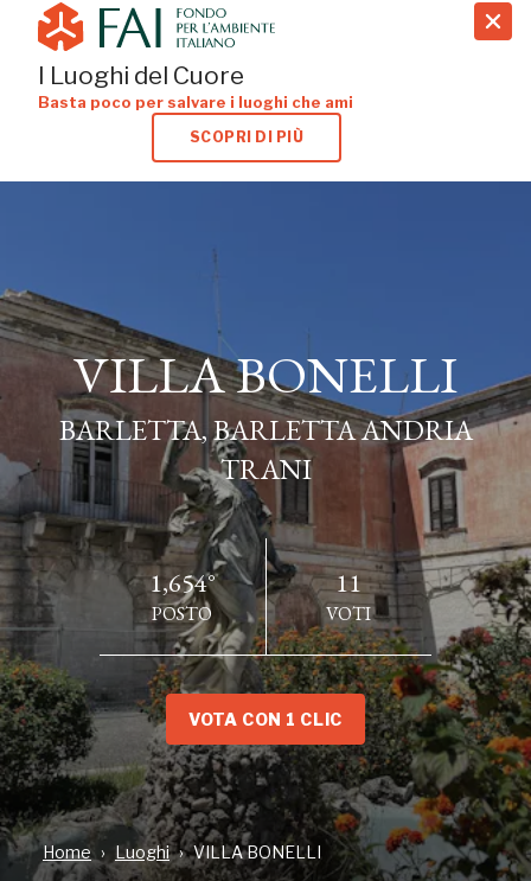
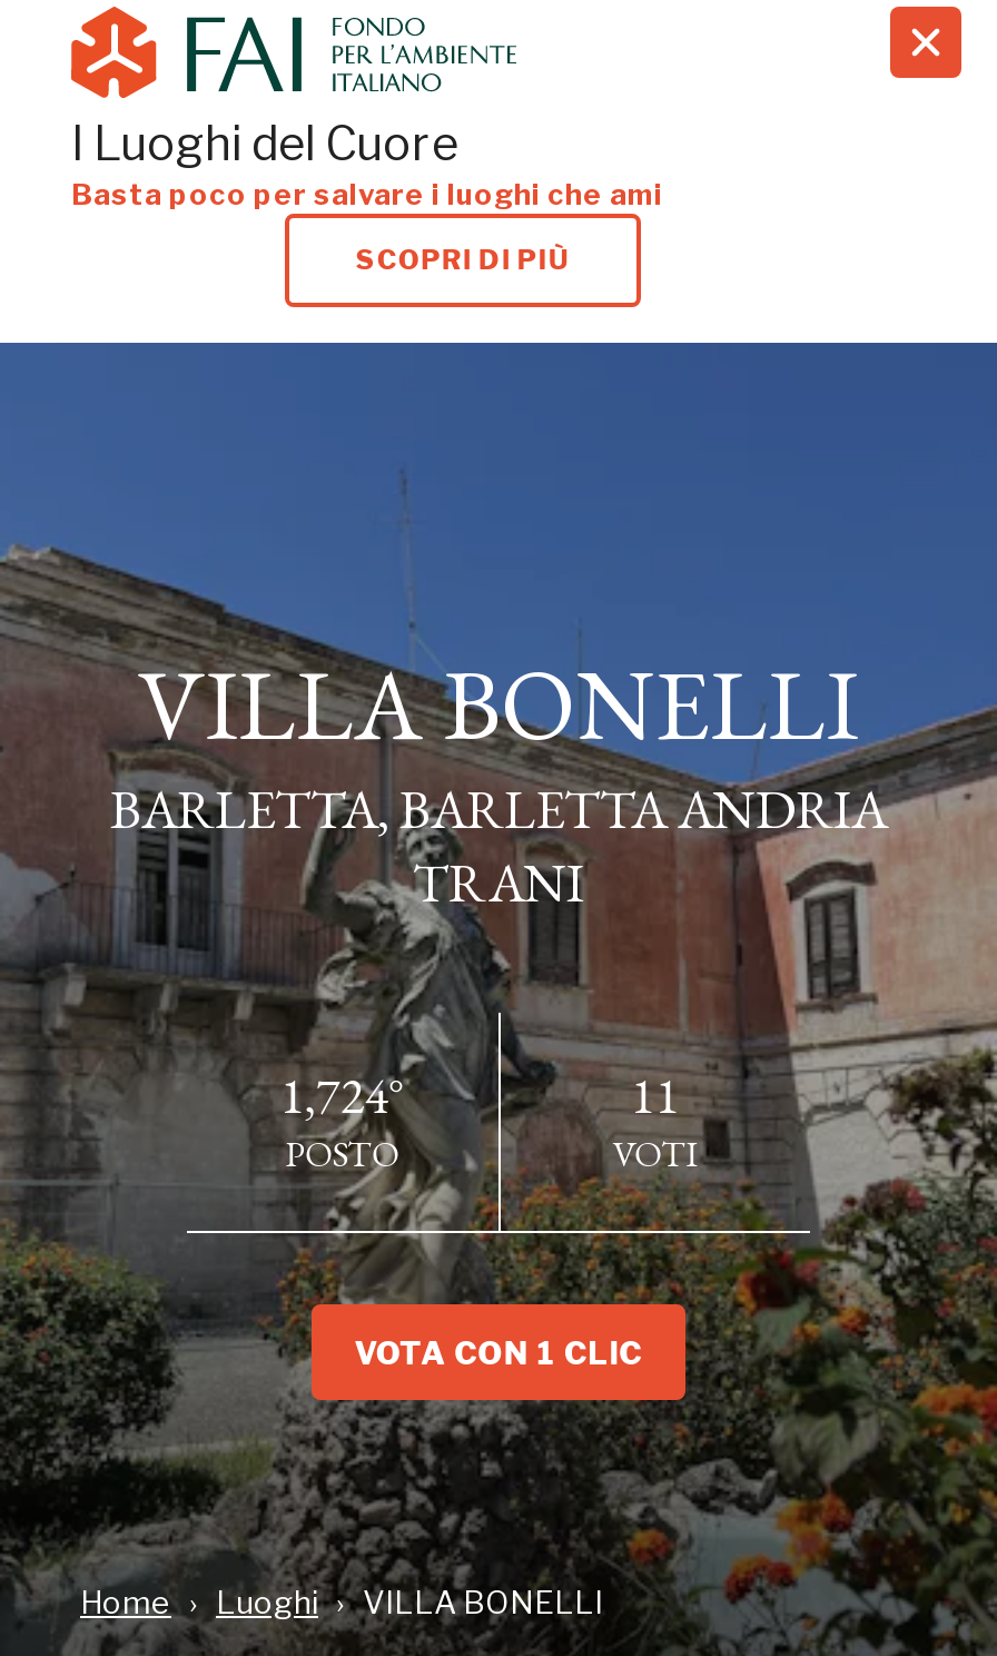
[149,565,215,600] 1,654° -> [280,1063,405,1129] 1,724°

